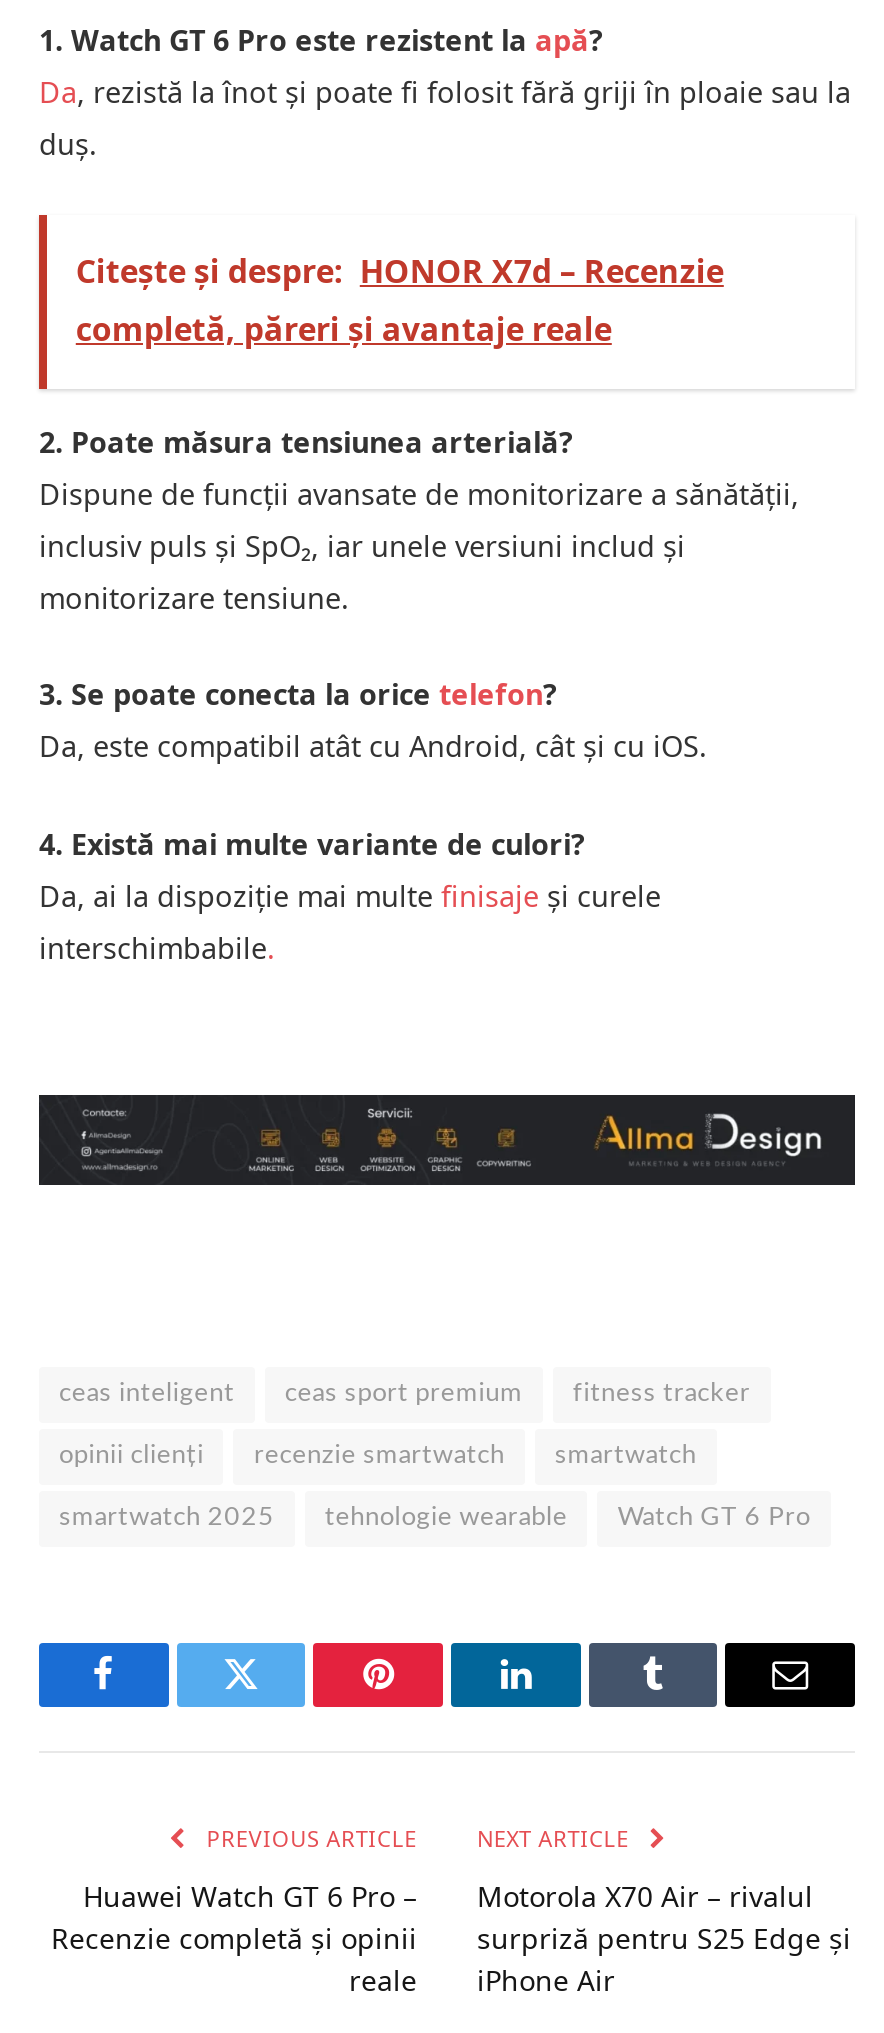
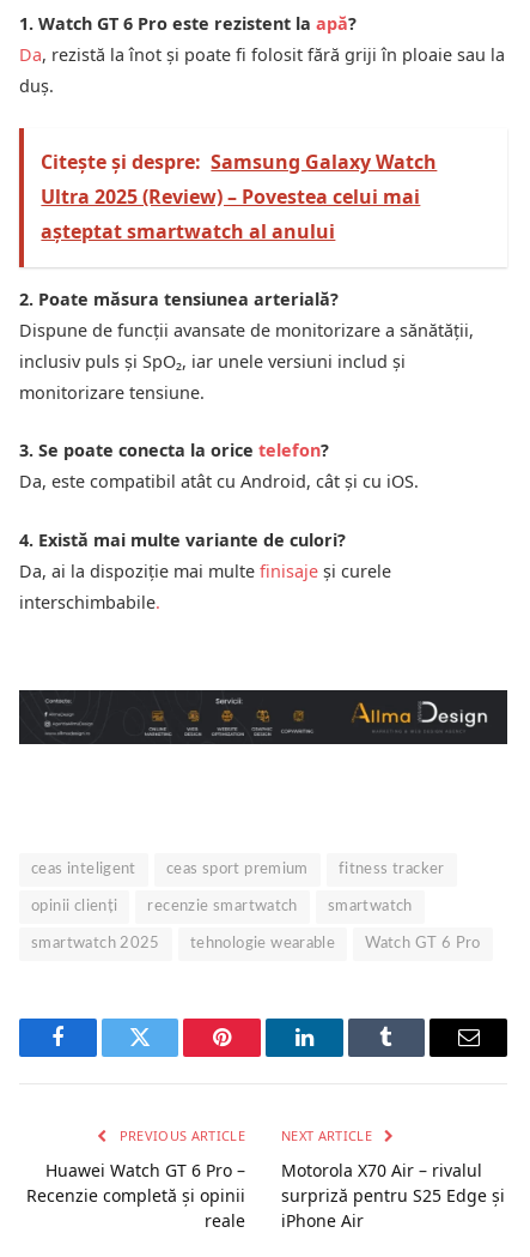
[76,250,724,352] Citește și despre: HONOR X7d – Recenzie | completă, păreri și avantaje reale -> [41,149,437,245] Citește și despre: Samsung Galaxy Watch | Ultra 2025 (Review) – Povestea celui mai | așteptat smartwatch al anului

